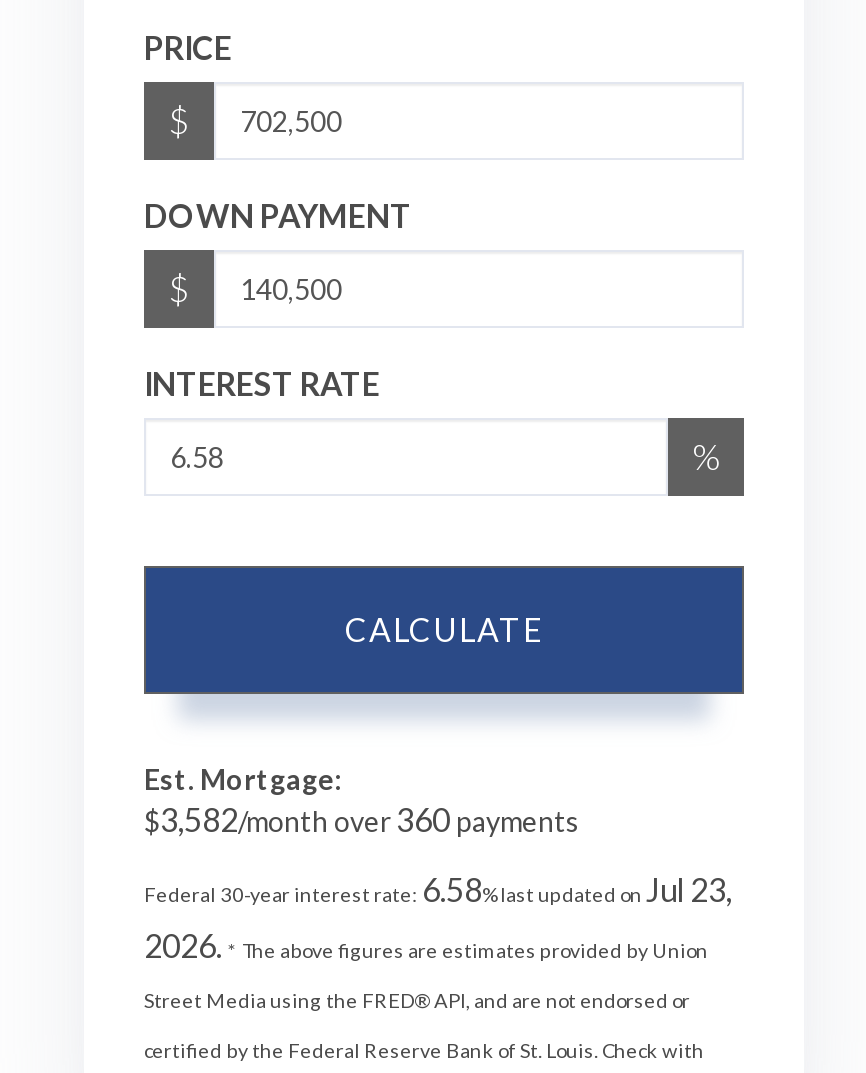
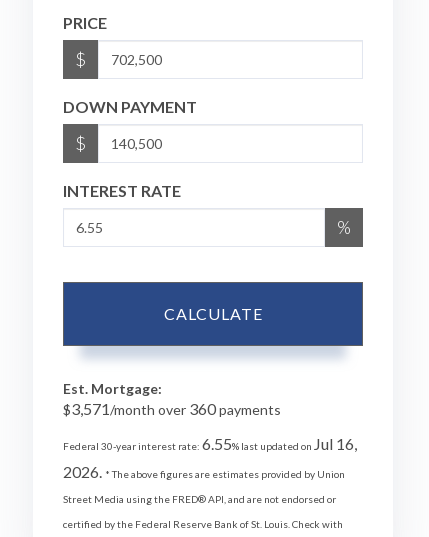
[144,800,580,838] $3,582/month over 360 payments -> [63,399,281,418] $3,571/month over 360 payments
[144,870,732,908] Federal 30-year interest rate: 6.58% last updated on Jul 23, -> [63,434,357,453] Federal 30-year interest rate: 6.55% last updated on Jul 16,

